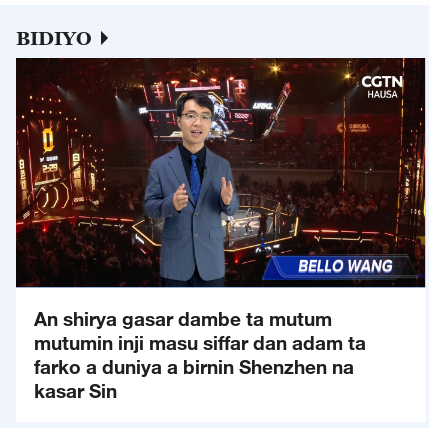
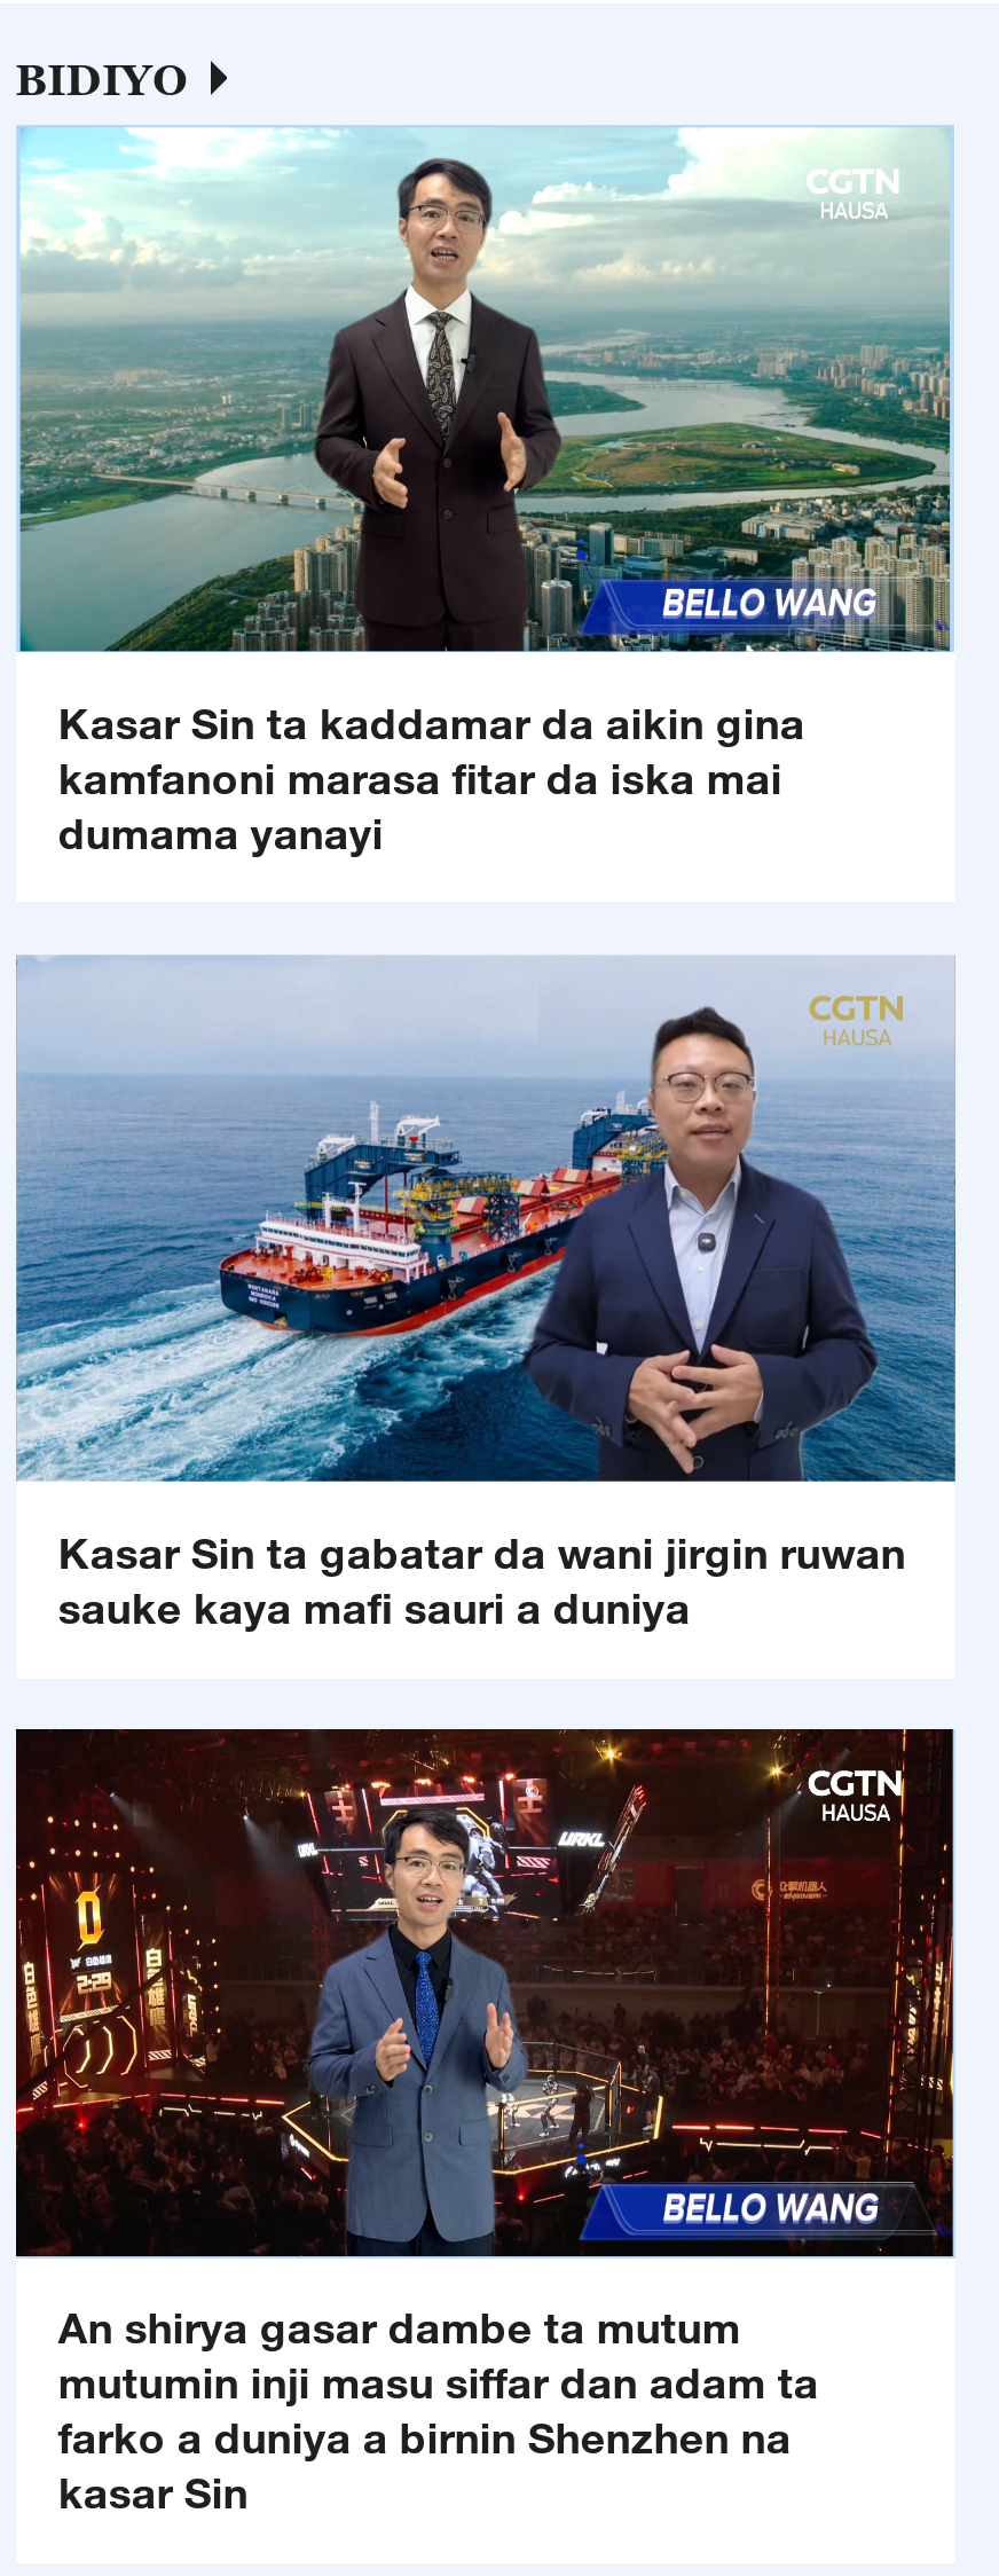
none -> [14,953,958,1632] [image] | Kasar Sin ta gabatar da wani jirgin ruwan | sauke kaya mafi sauri a duniya
none -> [16,124,953,857] [image] | Kasar Sin ta kaddamar da aikin gina | kamfanoni marasa fitar da iska mai | dumama yanayi

